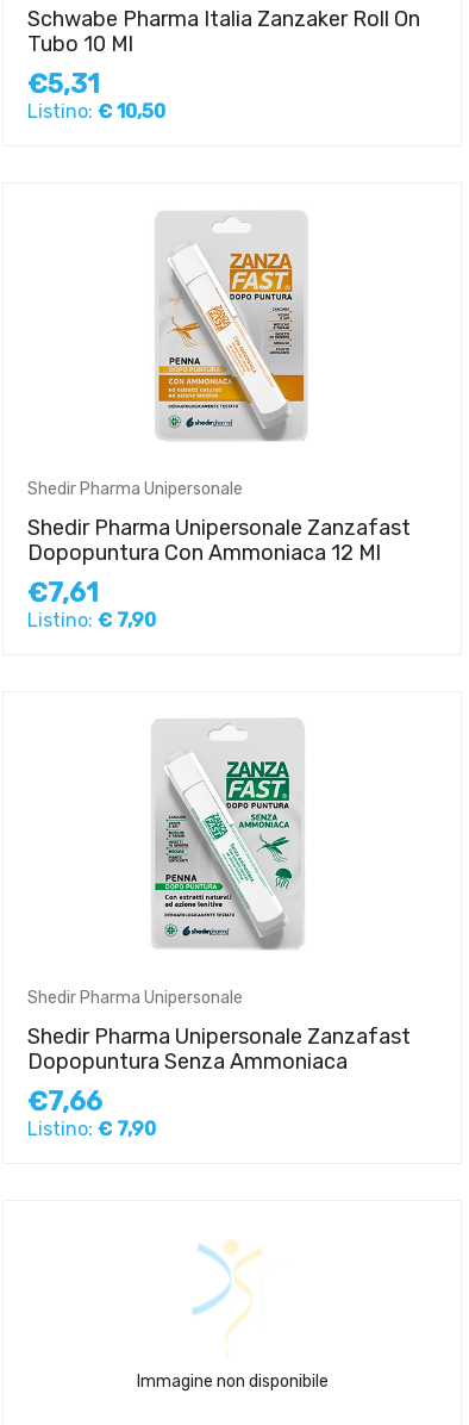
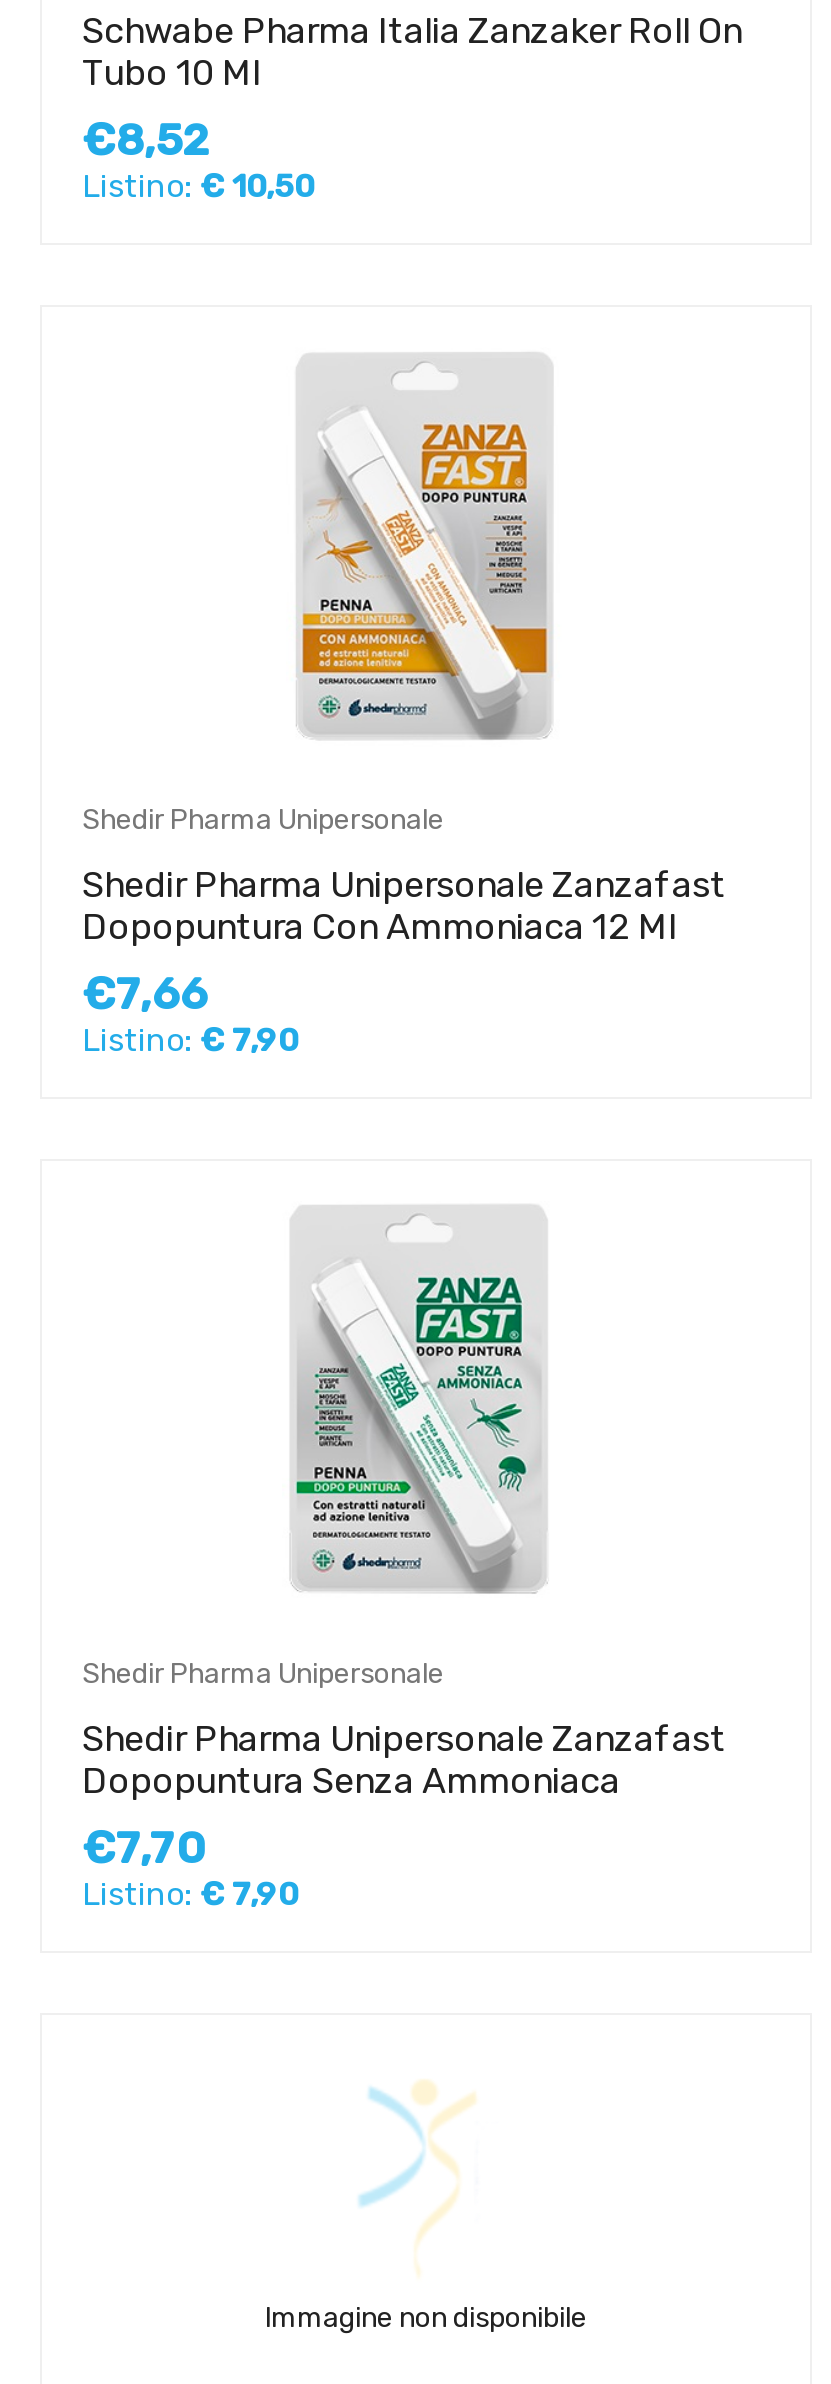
[27,68,100,100] €5,31 -> [82,113,210,167] €8,52
[27,577,99,609] €7,61 -> [82,967,208,1021] €7,66
[27,1085,102,1117] €7,66 -> [82,1821,204,1875] €7,70

